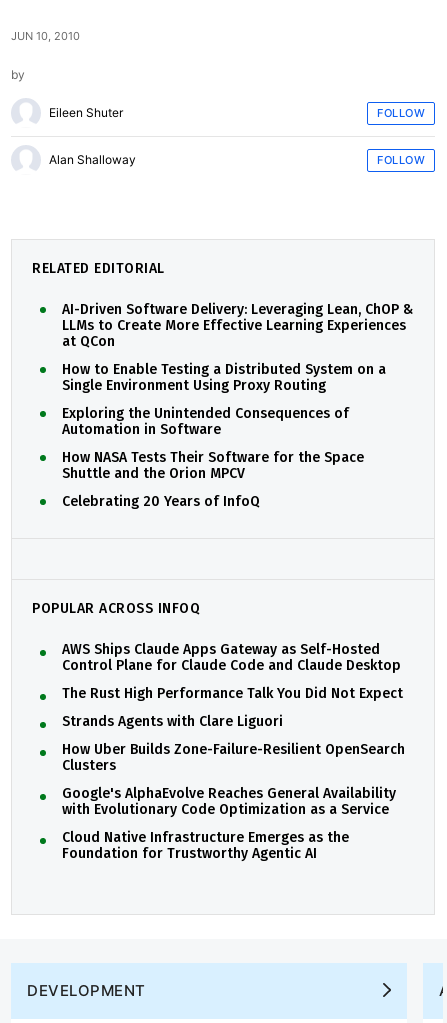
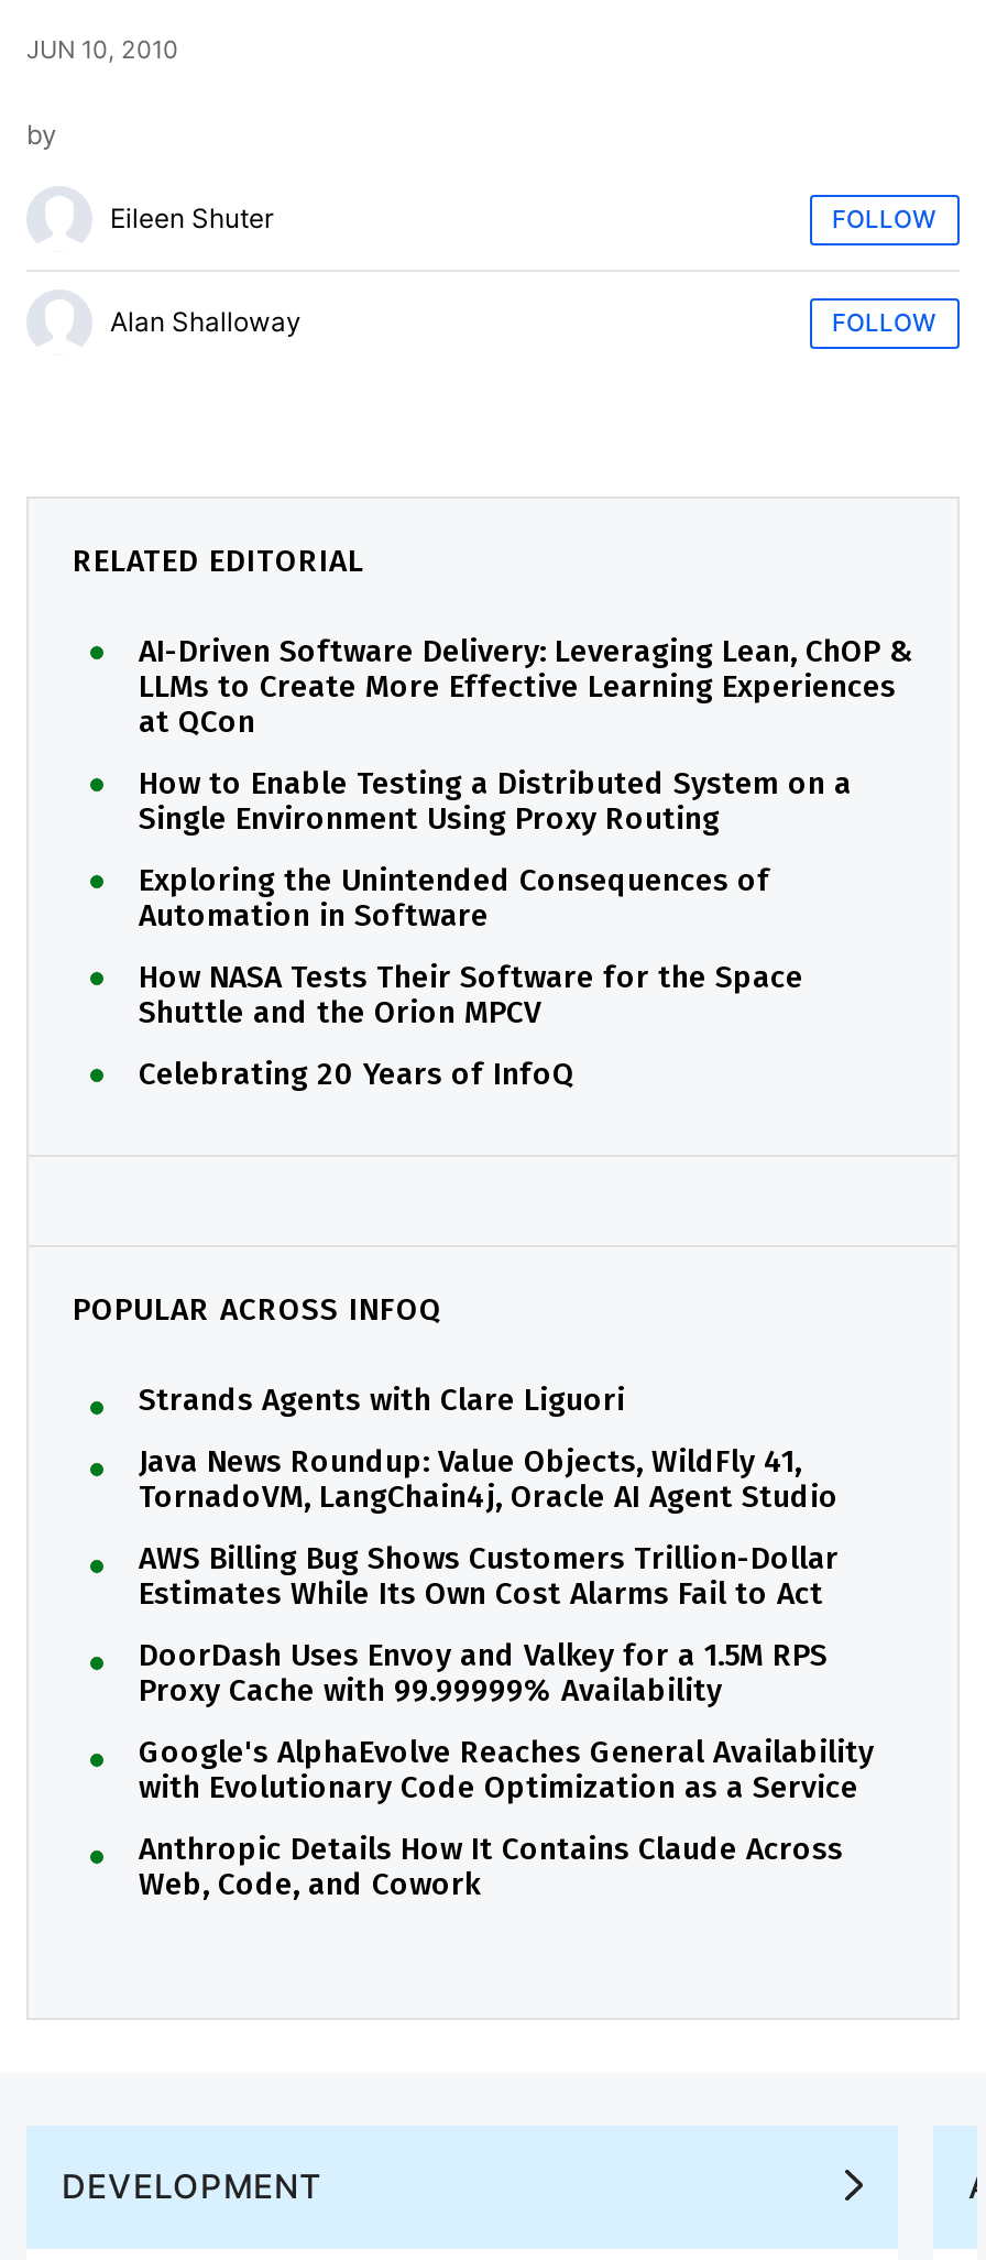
[62,641,403,702] AWS Ships Claude Apps Gateway as Self-Hosted | Control Plane for Claude Code and Claude Desktop | The Rust High Performance Talk You Did Not Expect -> none
moved [62,713,283,730] -> [139,1382,625,1419]: Strands Agents with Clare Liguori
[62,741,405,774] How Uber Builds Zone-Failure-Resilient OpenSearch | Clusters -> [139,1443,839,1710] Java News Roundup: Value Objects, WildFly 41, | TornadoVM, LangChain4j, Oracle AI Agent Studio | AWS Billing Bug Shows Customers Trillion-Dollar | Estimates While Its Own Cost Alarms Fail to Act | DoorDash Uses Envoy and Valkey for a 1.5M RPS | Proxy Cache with 99.99999% Availability
[62,829,349,862] Cloud Native Infrastructure Emerges as the | Foundation for Trustworthy Agentic AI -> [139,1831,843,1903] Anthropic Details How It Contains Claude Across | Web, Code, and Cowork

